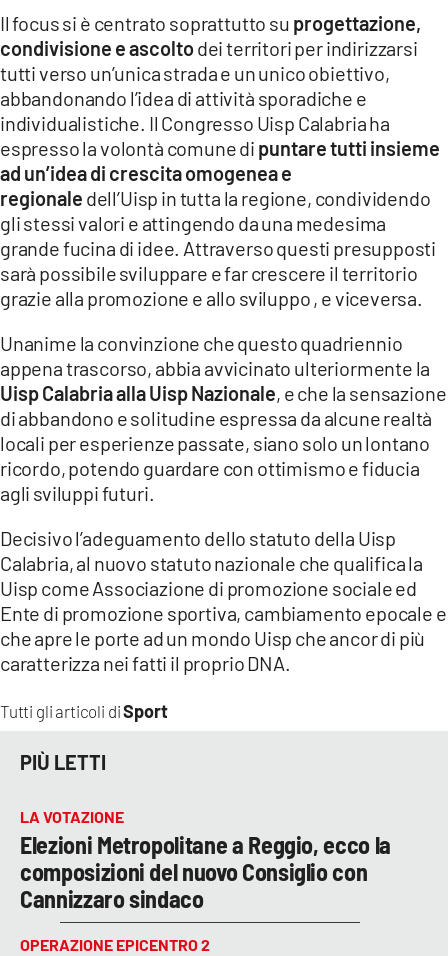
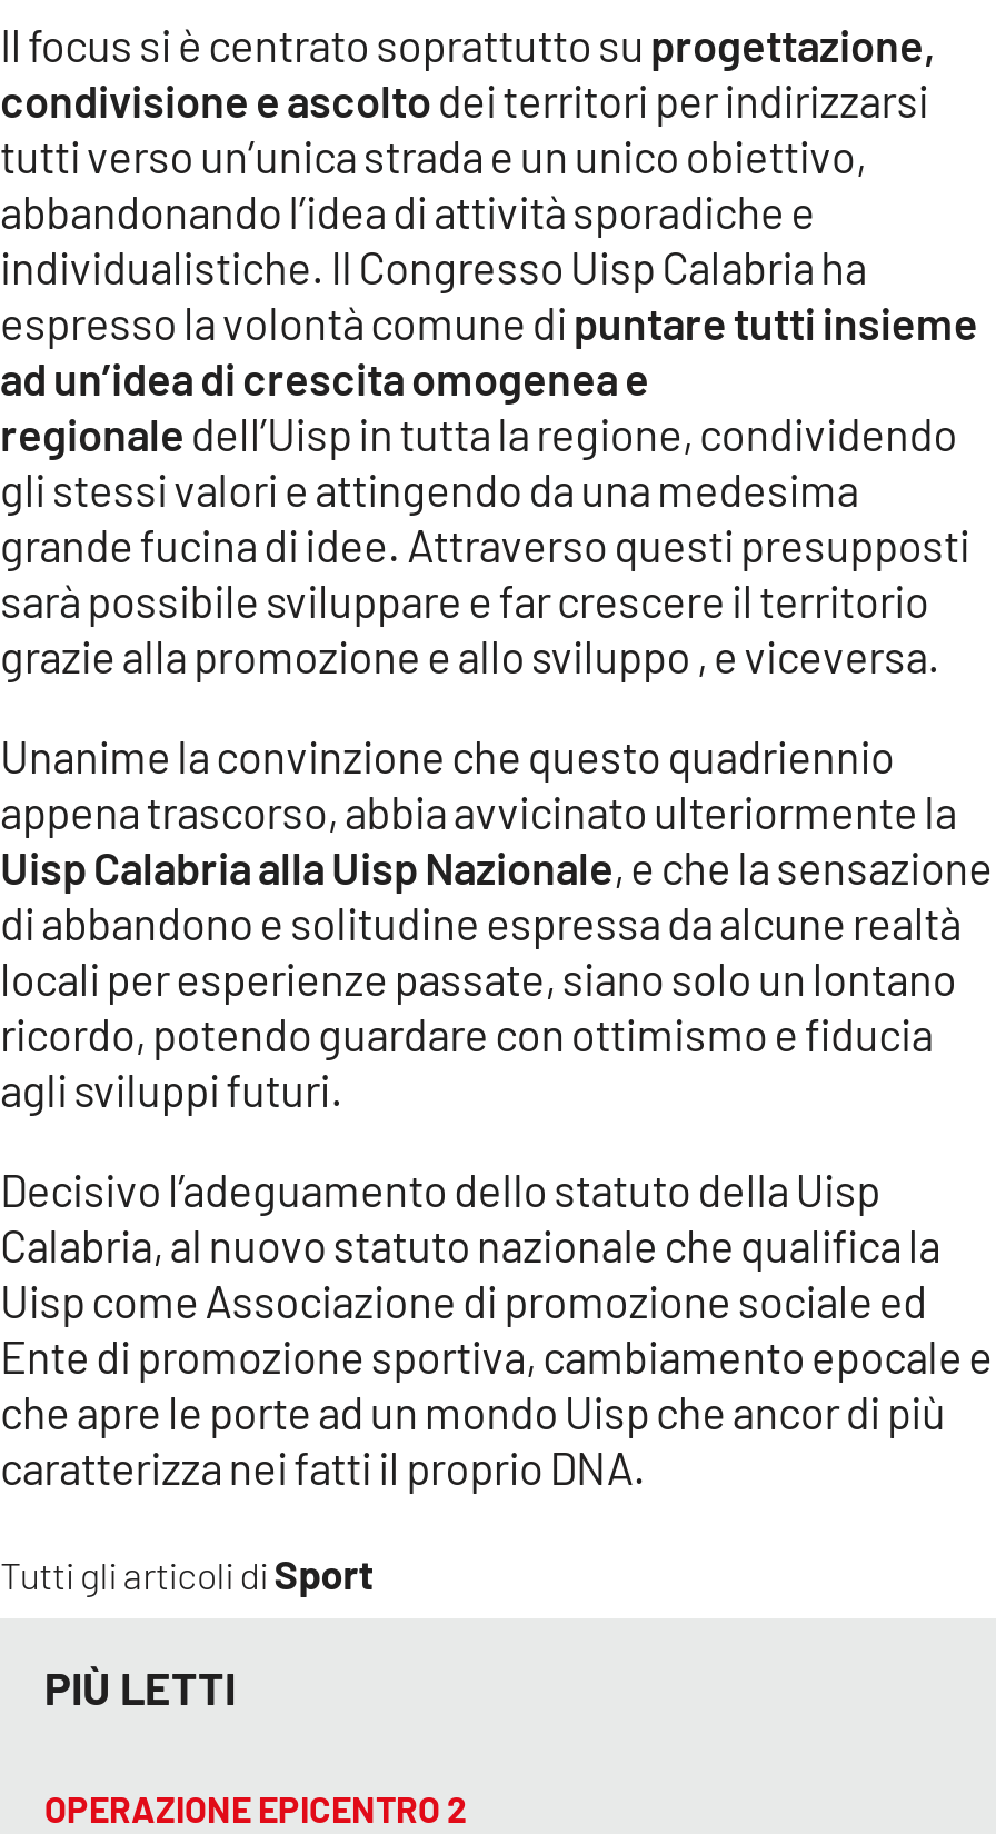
[20,807,391,913] LA VOTAZIONE | Elezioni Metropolitane a Reggio, ecco la | composizioni del nuovo Consiglio con | Cannizzaro sindaco -> none

